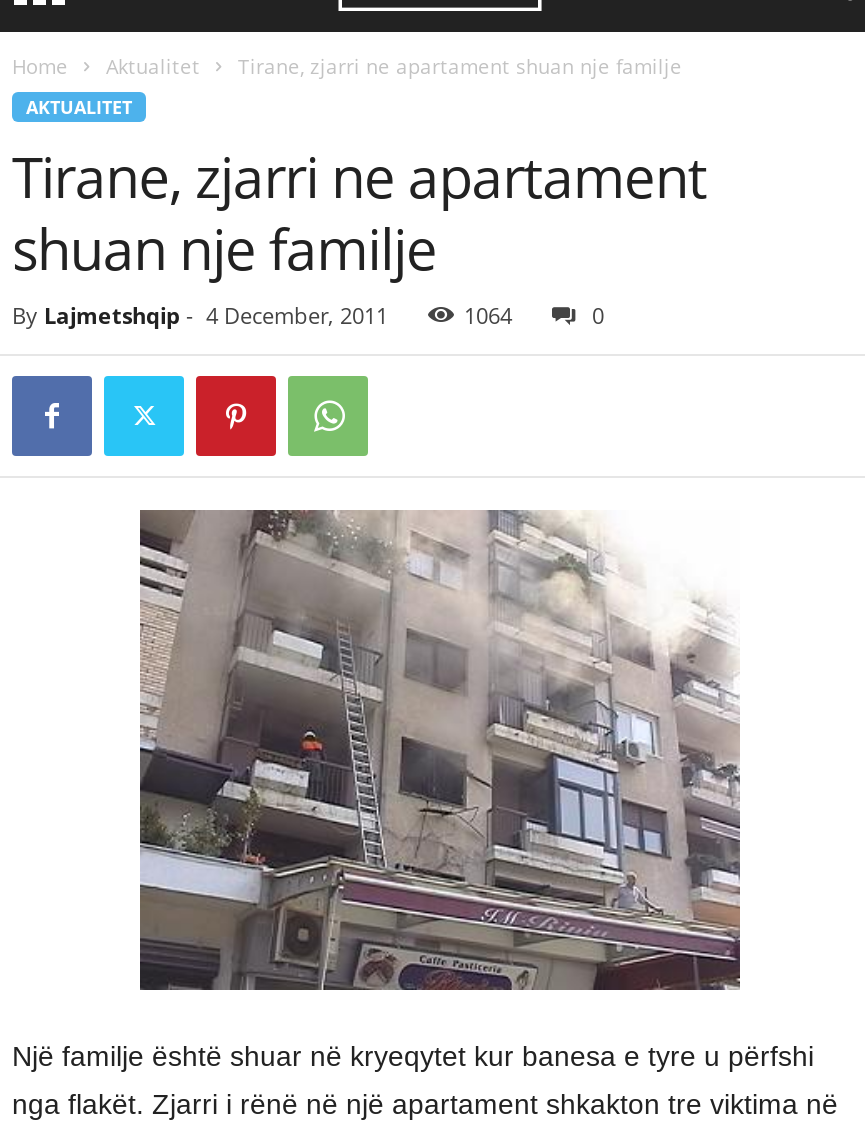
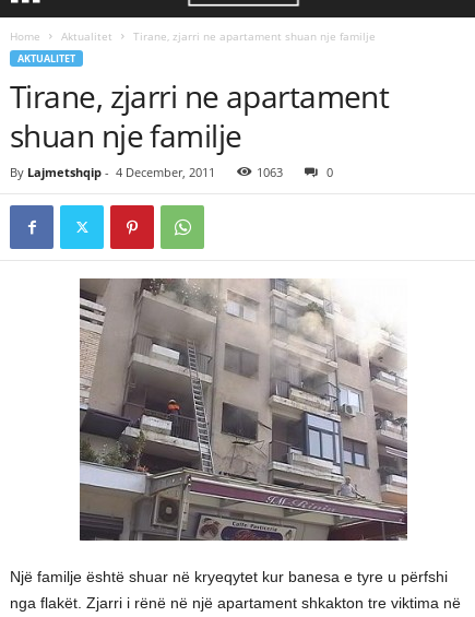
[464,300,512,330] 1064 -> [257,164,283,180] 1063

